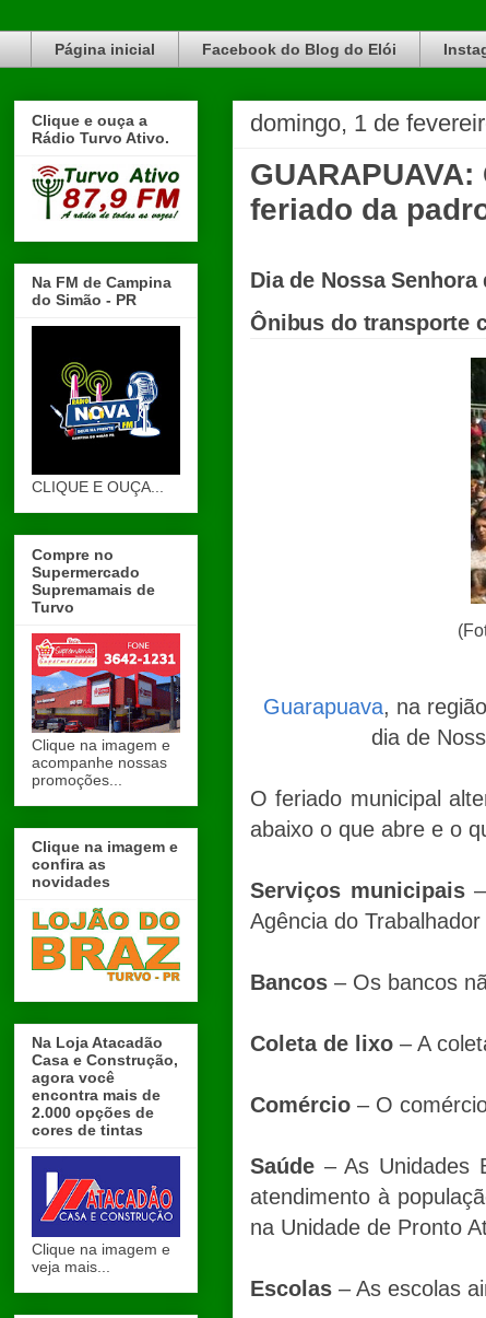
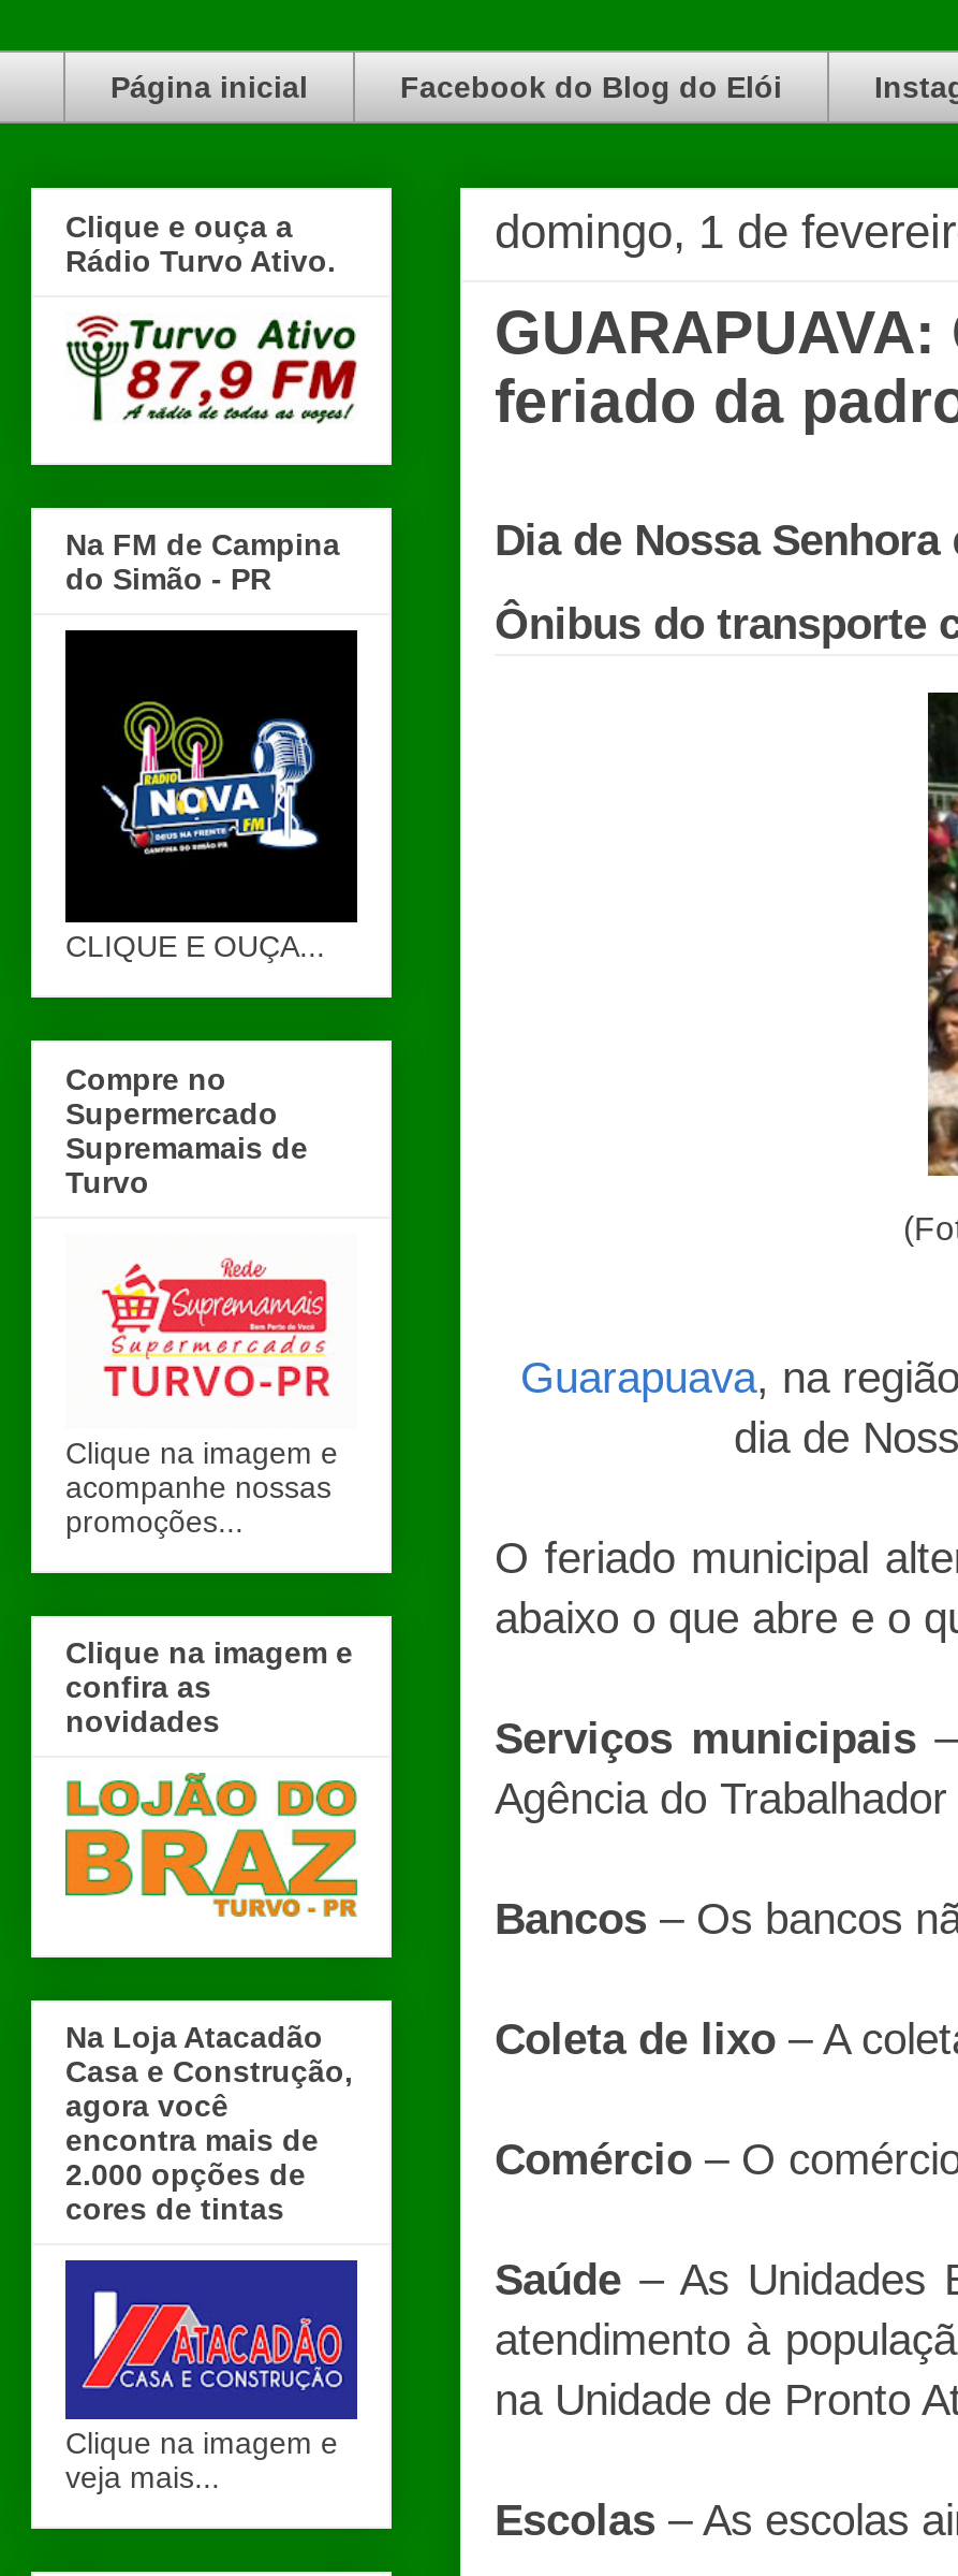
[31,632,181,734] [image] -> [65,1234,357,1429] [image]

